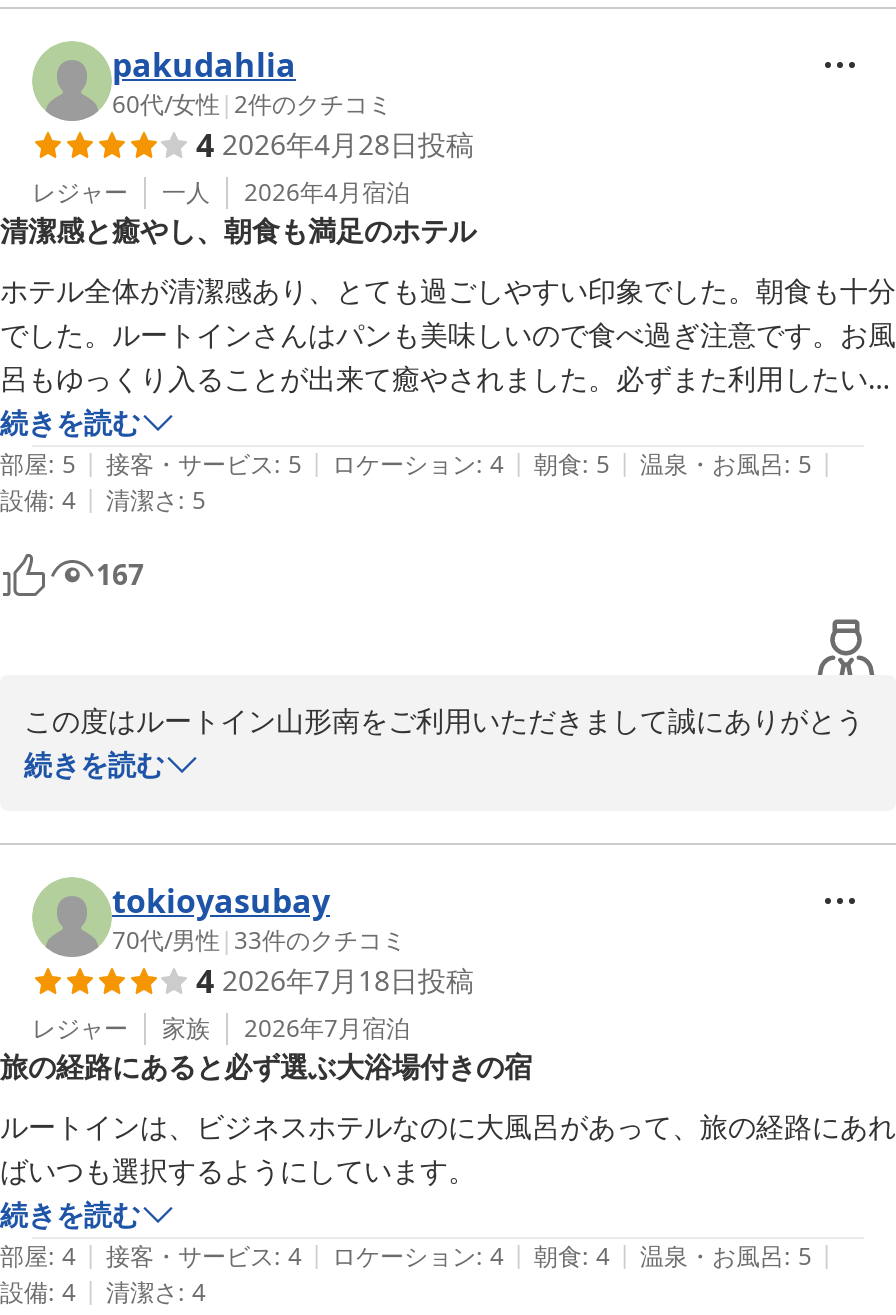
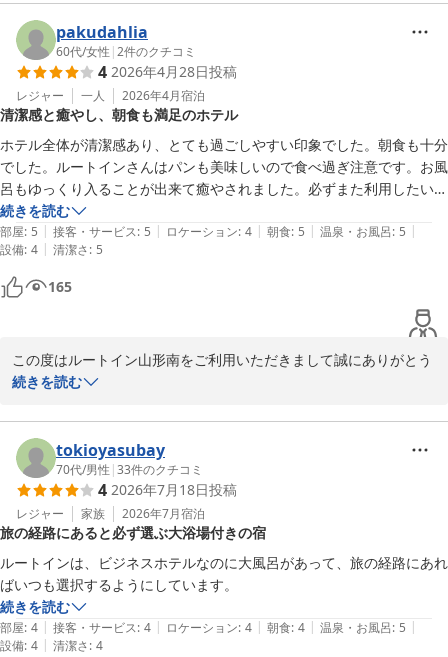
[96,555,144,593] 167 -> [48,277,72,296] 165

